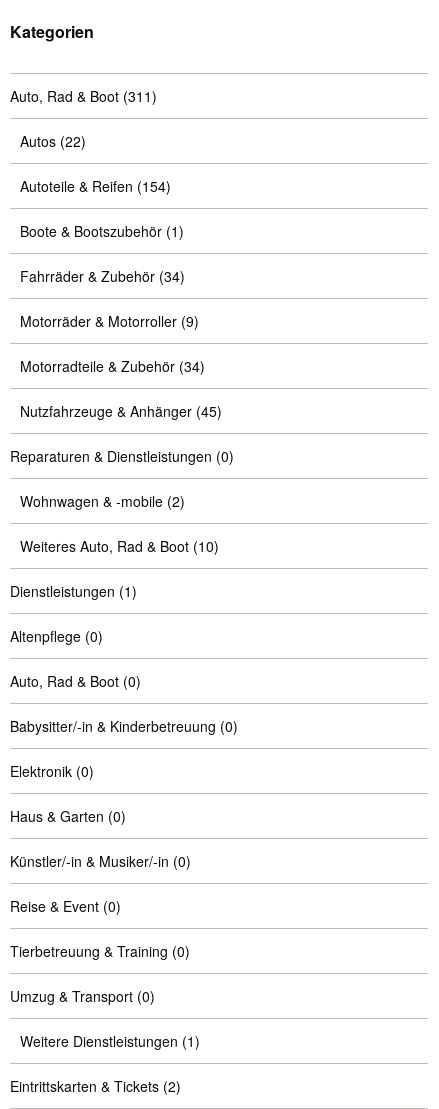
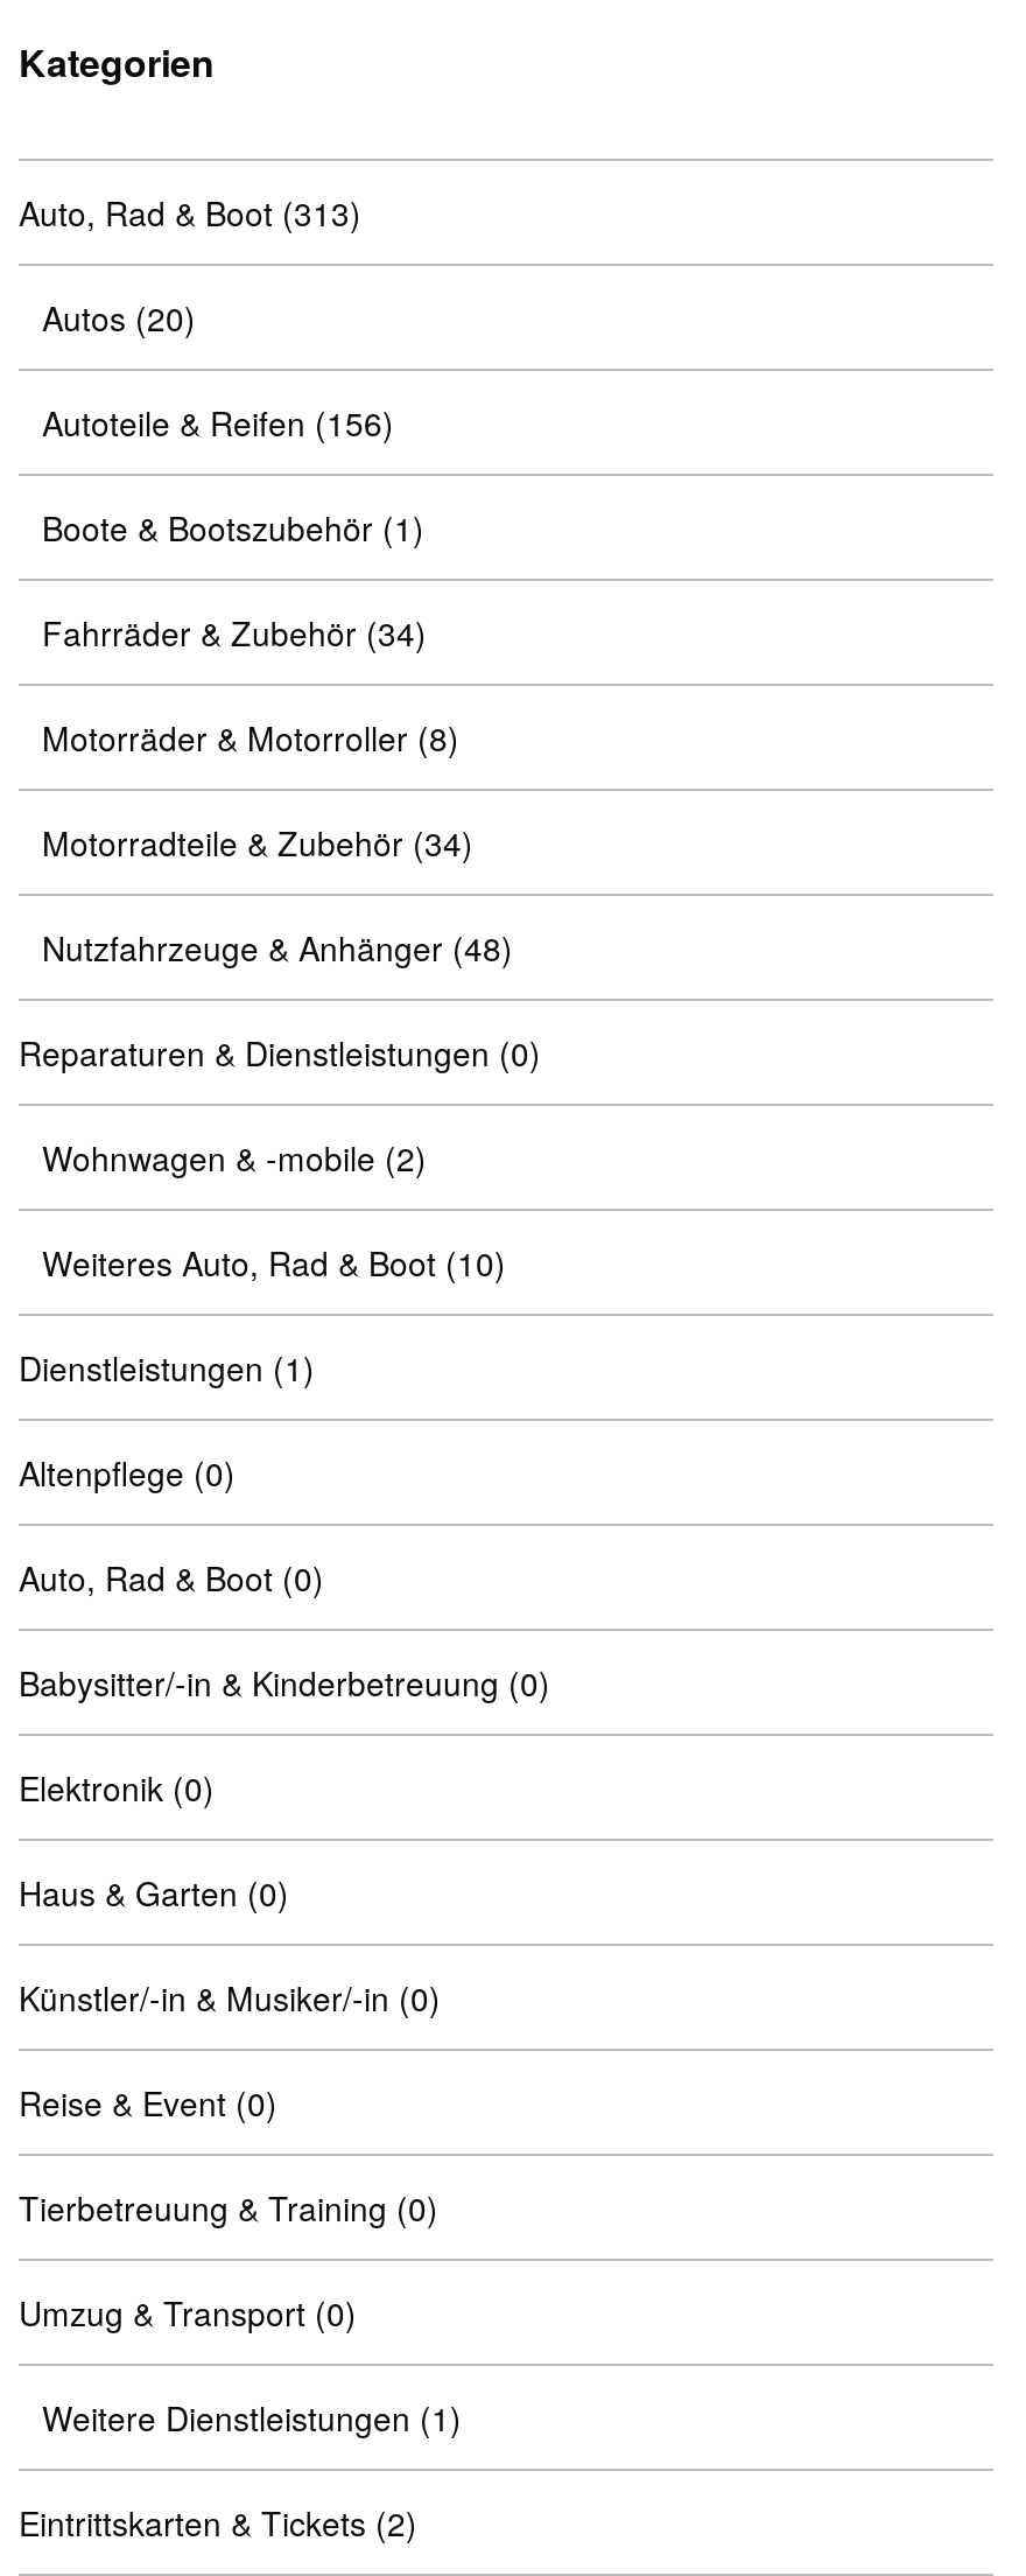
[10,86,157,106] Auto, Rad & Boot (311) -> [19,189,361,236] Auto, Rad & Boot (313)
[20,131,86,151] Autos (22) -> [42,294,196,341] Autos (20)
[20,176,171,196] Autoteile & Reifen (154) -> [42,399,394,446] Autoteile & Reifen (156)
[20,311,199,331] Motorräder & Motorroller (9) -> [42,714,459,761] Motorräder & Motorroller (8)
[20,401,222,421] Nutzfahrzeuge & Anhänger (45) -> [42,924,513,971] Nutzfahrzeuge & Anhänger (48)

